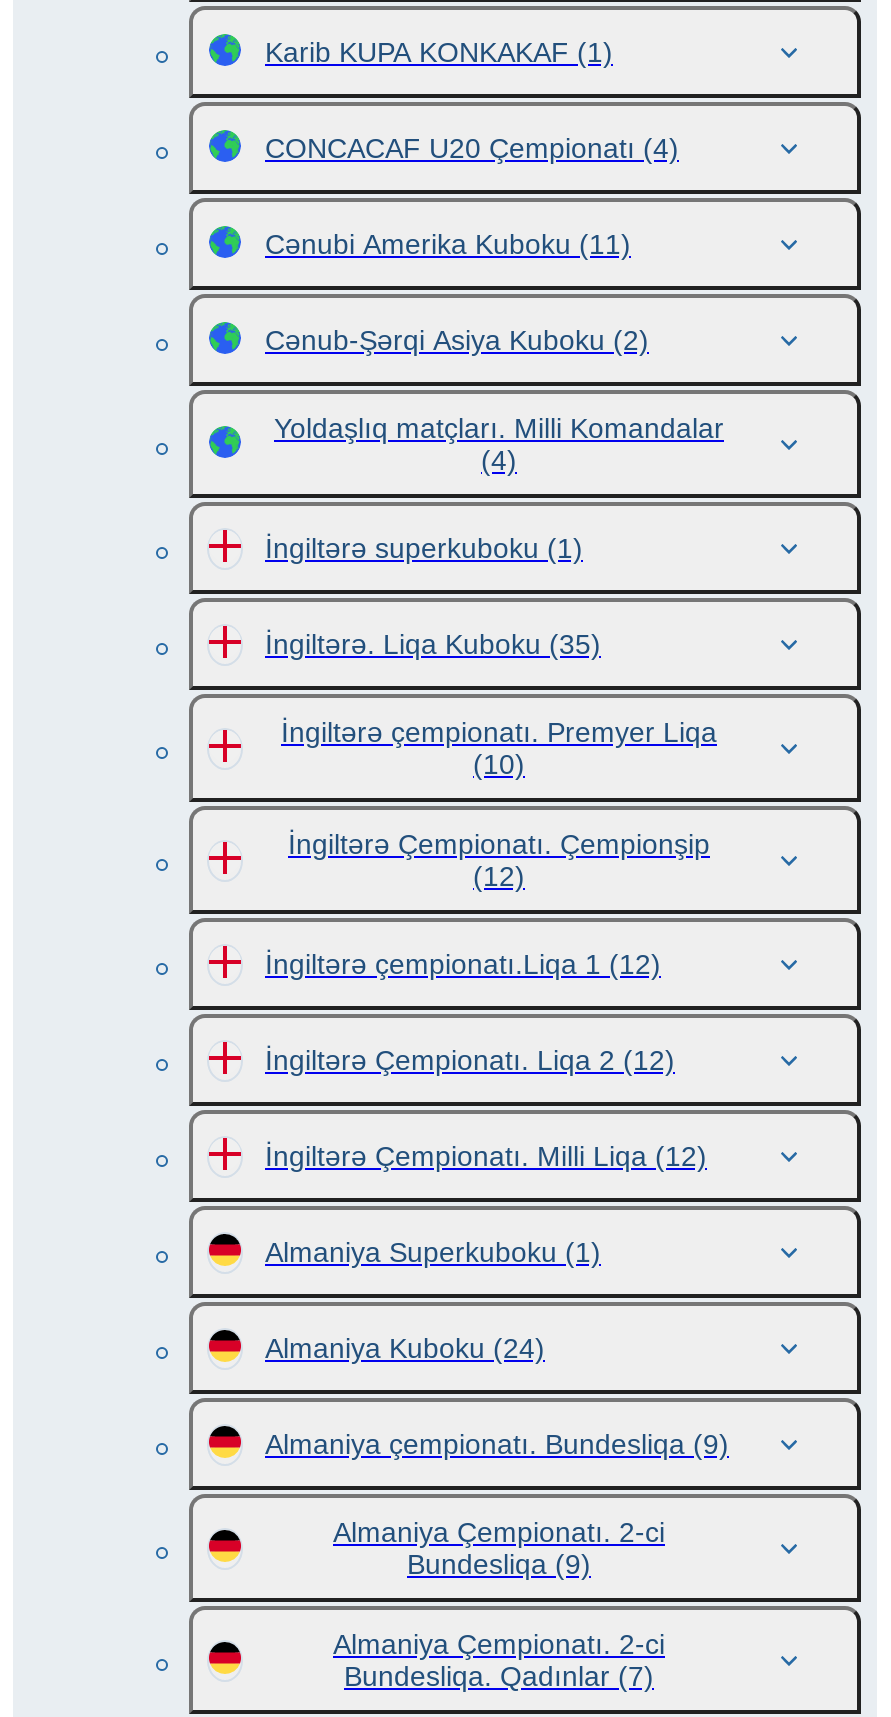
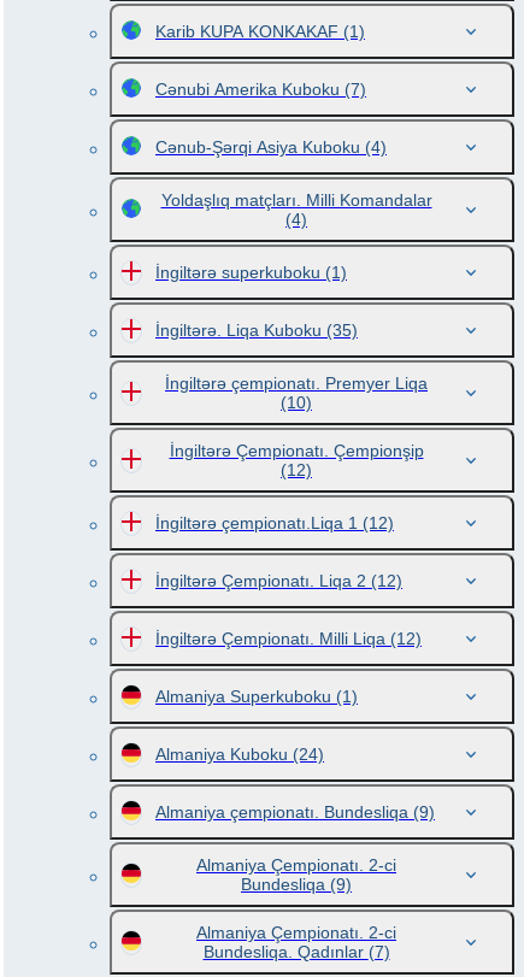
[265,132,679,356] CONCACAF U20 Çempionatı (4) | Cənubi Amerika Kuboku (11) | Cənub-Şərqi Asiya Kuboku (2) -> [155,80,387,157] Cənubi Amerika Kuboku (7) | Cənub-Şərqi Asiya Kuboku (4)

